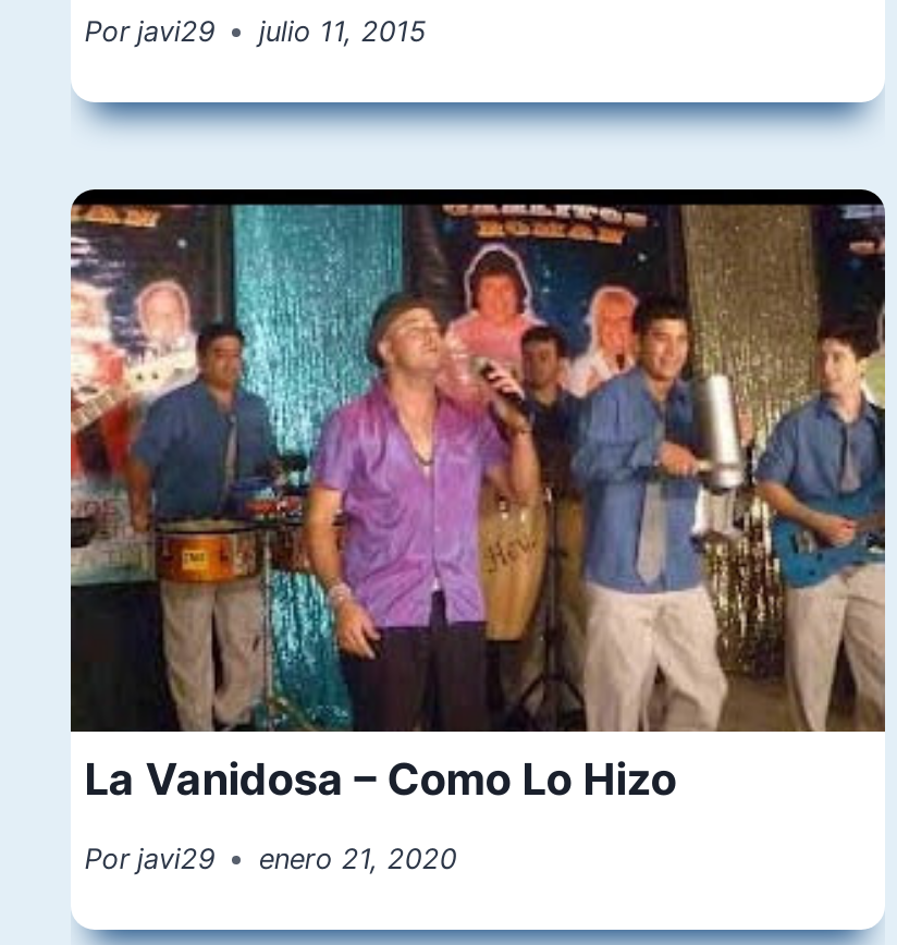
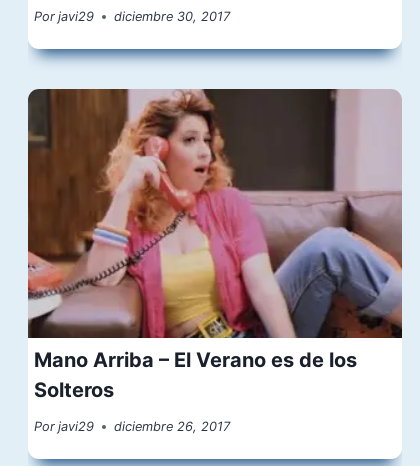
[84,15,427,48] Por javi29 julio 11, 2015 -> [34,9,230,24] Por javi29 diciembre 30, 2017
[69,187,887,805] [image] | La Vanidosa – Como Lo Hizo -> [27,88,402,401] [image] | Mano Arriba – El Verano es de los | Solteros
[84,843,457,876] Por javi29 enero 21, 2020 -> [34,419,230,434] Por javi29 diciembre 26, 2017

